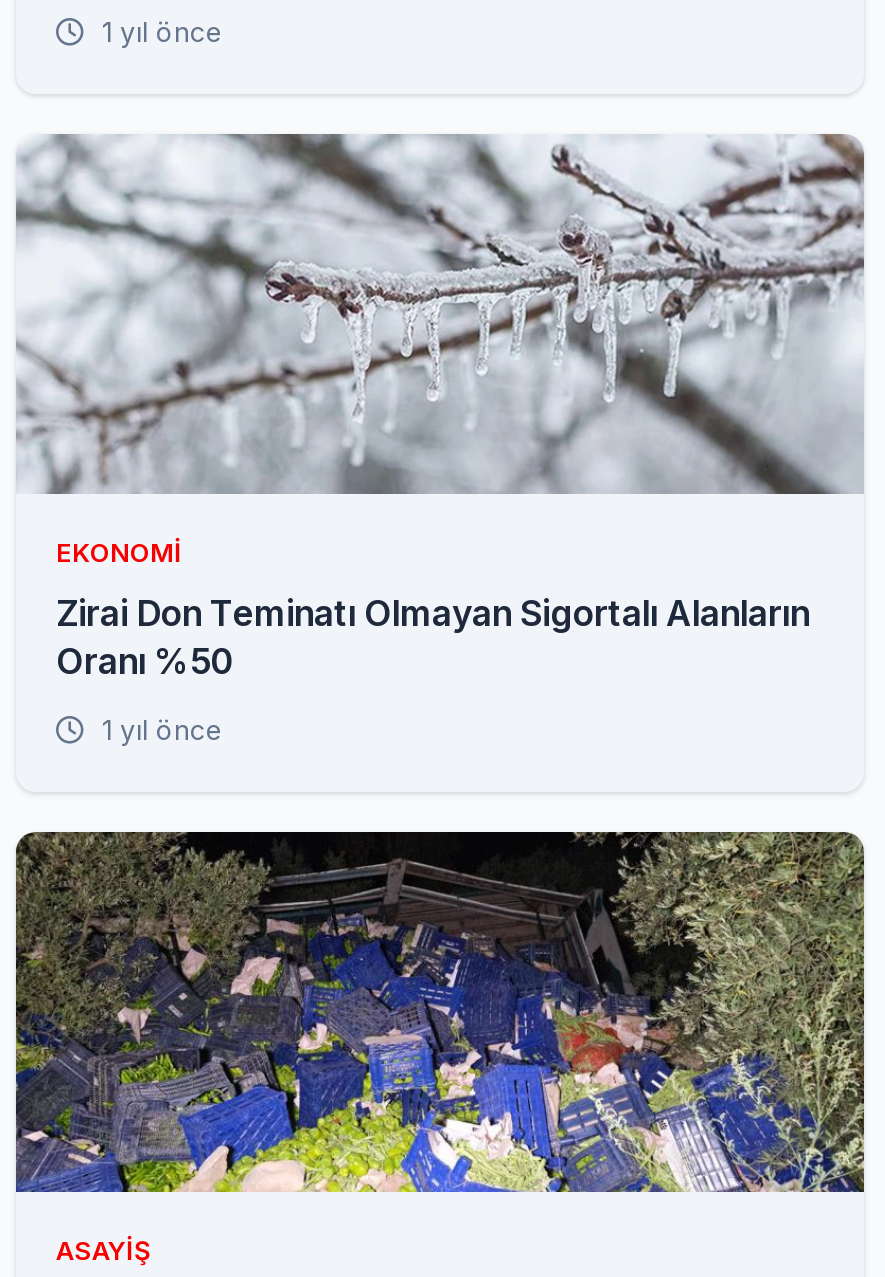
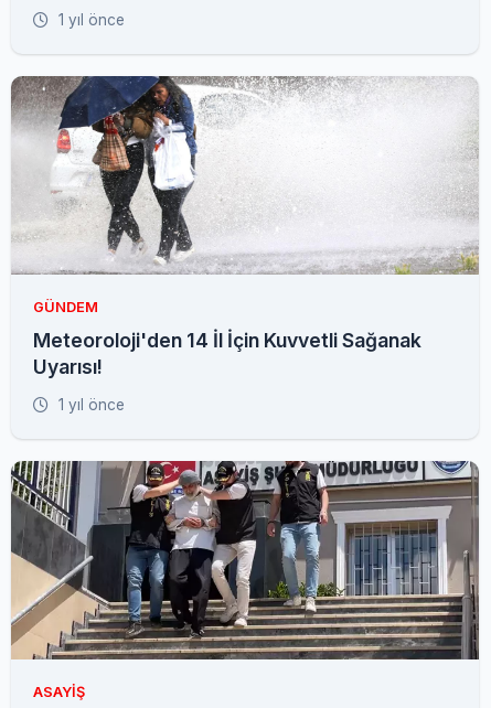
[16,134,866,568] [image] | EKONOMI -> [10,75,479,316] [image] | GÜNDEM
[56,592,810,682] Zirai Don Teminatı Olmayan Sigortalı Alanların | Oranı %50 -> [33,329,421,378] Meteoroloji'den 14 İl İçin Kuvvetli Sağanak | Uyarısı!
[14,830,864,1194] [image] -> [11,460,479,661] [image]

